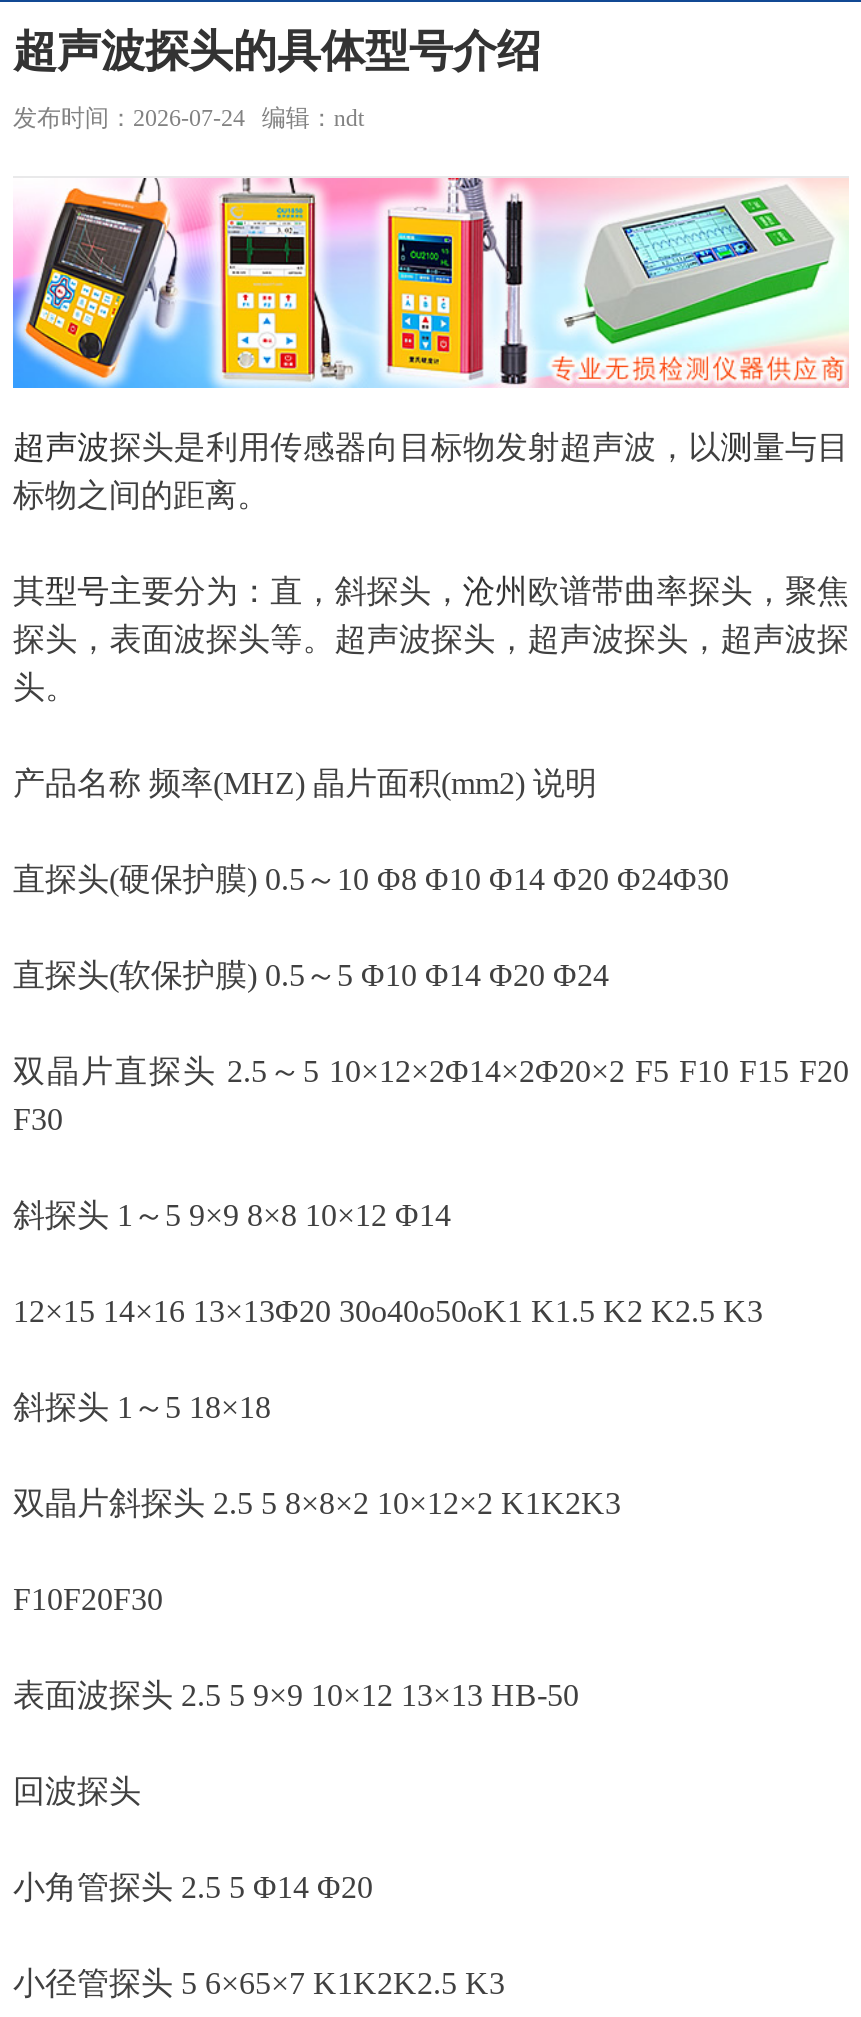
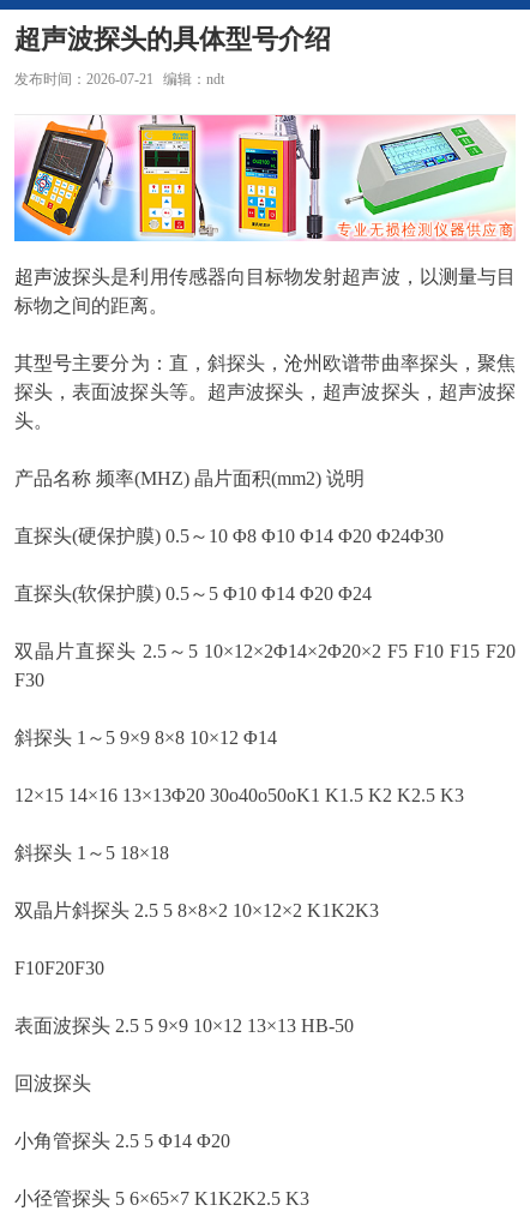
[13,104,364,132] 发布时间：2026-07-24 编辑：ndt -> [14,71,225,88] 发布时间：2026-07-21 编辑：ndt

